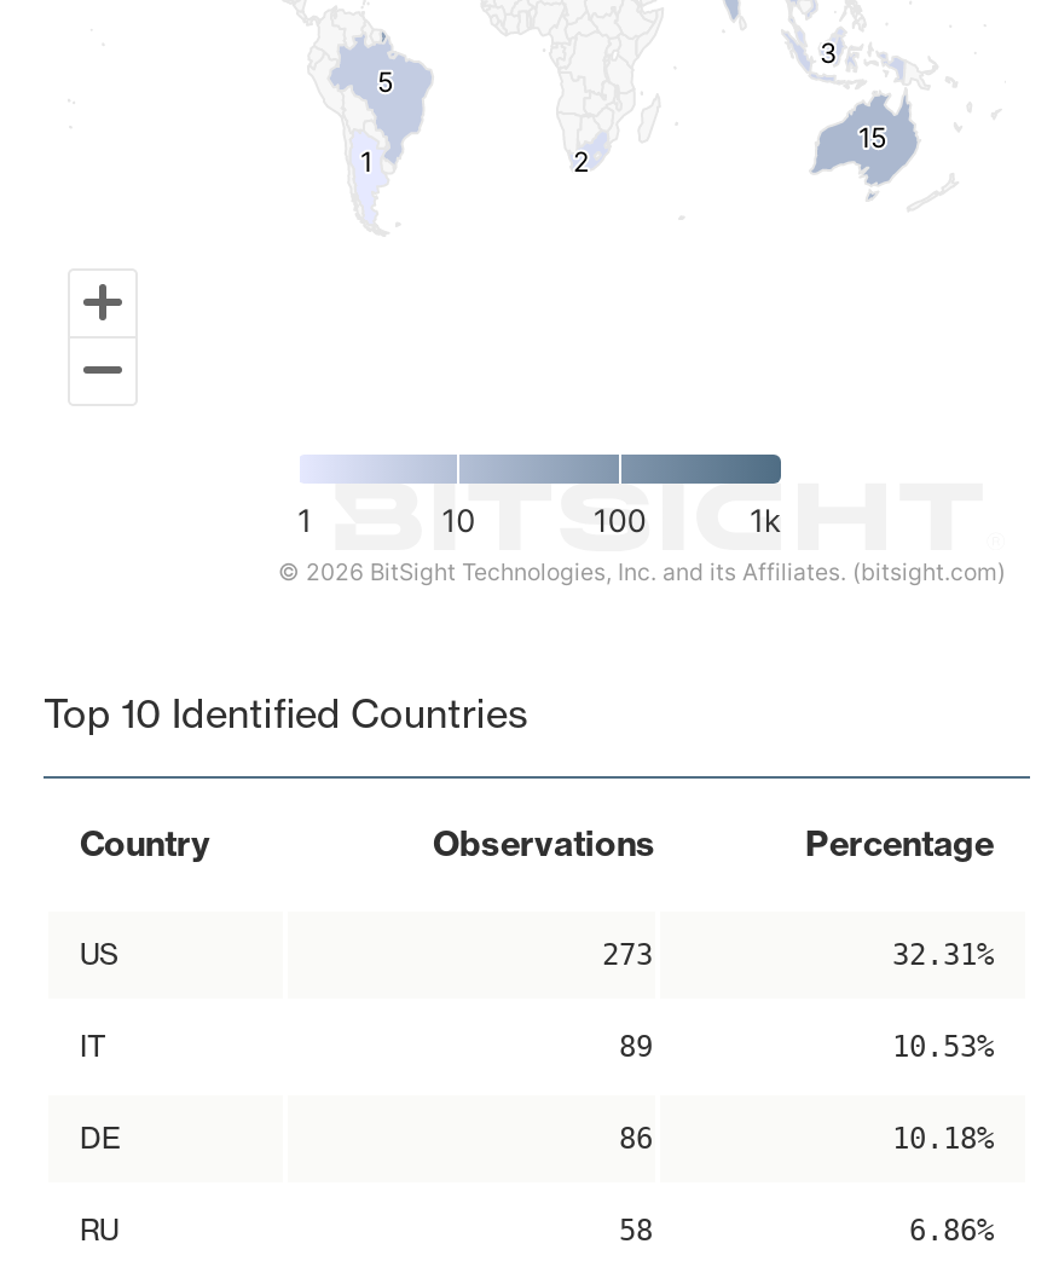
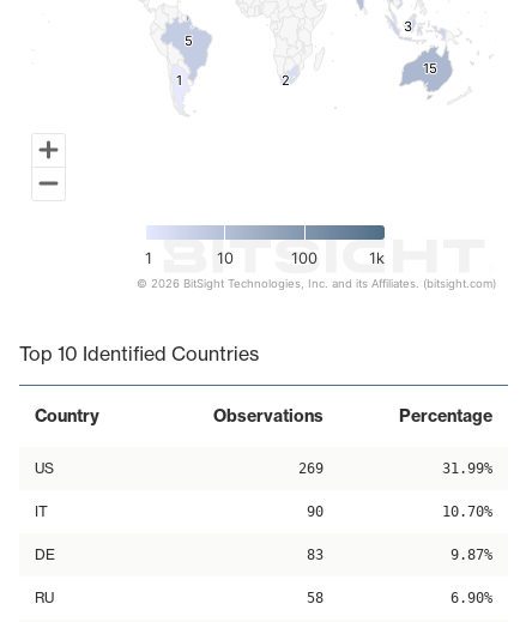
[602,938,653,972] 273 -> [298,460,324,477] 269
[892,938,994,972] 32.31% -> [442,460,492,477] 31.99%
[619,1030,653,1063] 89 -> [307,503,324,520] 90
[892,1030,994,1063] 10.53% -> [442,503,492,520] 10.70%
[619,1121,653,1155] 86 -> [307,546,324,563] 83
[892,1121,994,1155] 10.18% -> [451,546,492,563] 9.87%
[909,1213,994,1247] 6.86% -> [451,589,492,606] 6.90%

